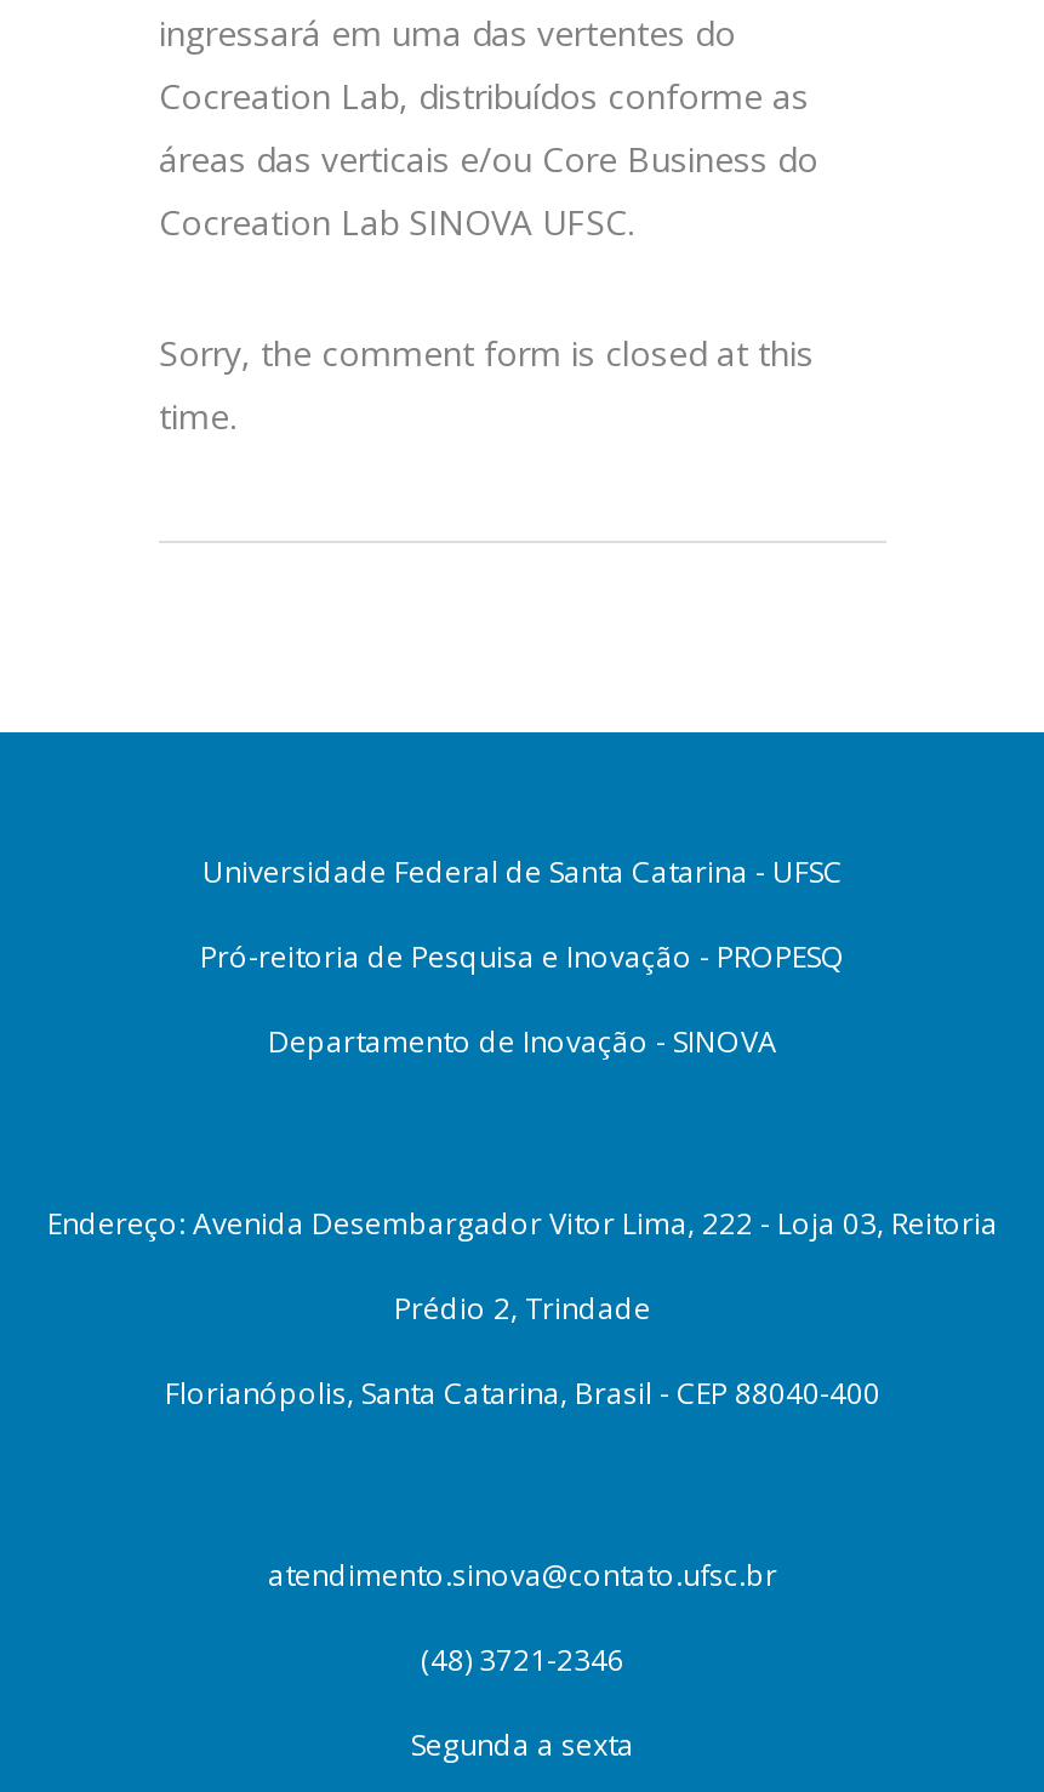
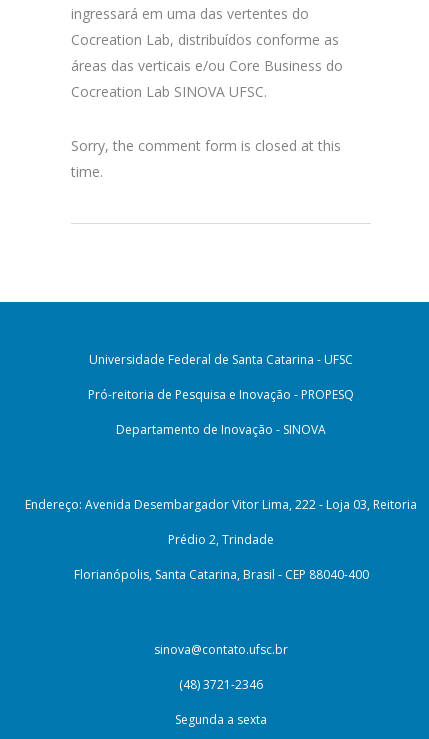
[268,1554,777,1596] atendimento.sinova@contato.ufsc.br -> [154,641,288,658] sinova@contato.ufsc.br

